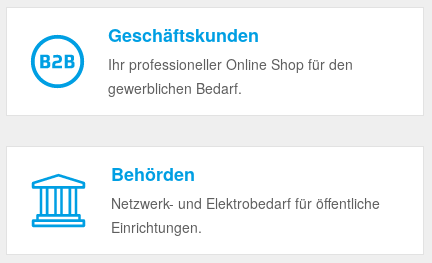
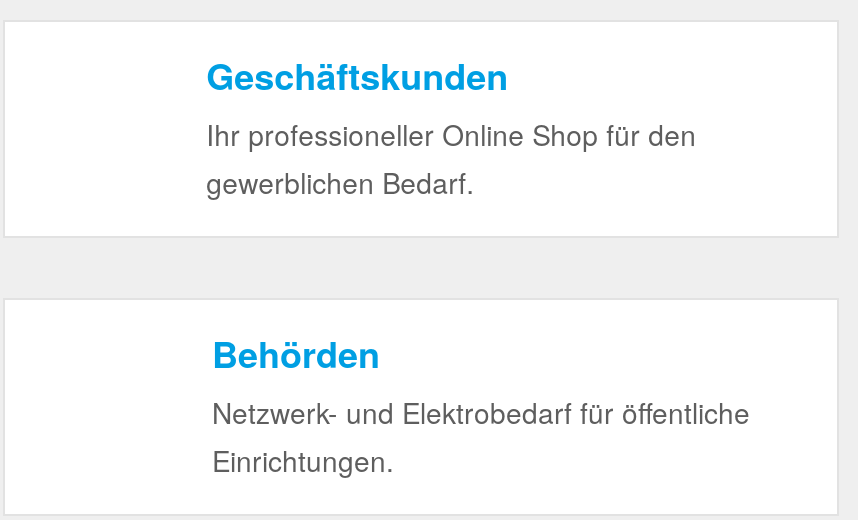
[30,34,85,89] [image] -> none
[30,173,87,229] [image] -> none

